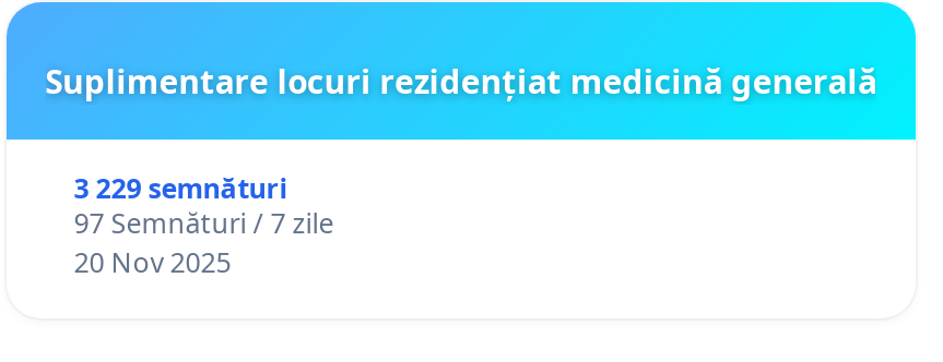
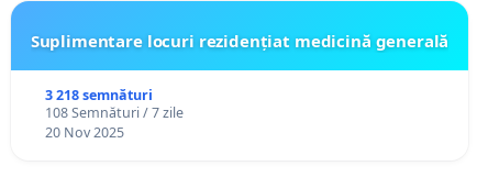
[74,170,288,207] 3 229 semnături -> [45,86,153,104] 3 218 semnături
[74,205,334,242] 97 Semnături / 7 zile -> [45,103,183,122] 108 Semnături / 7 zile

